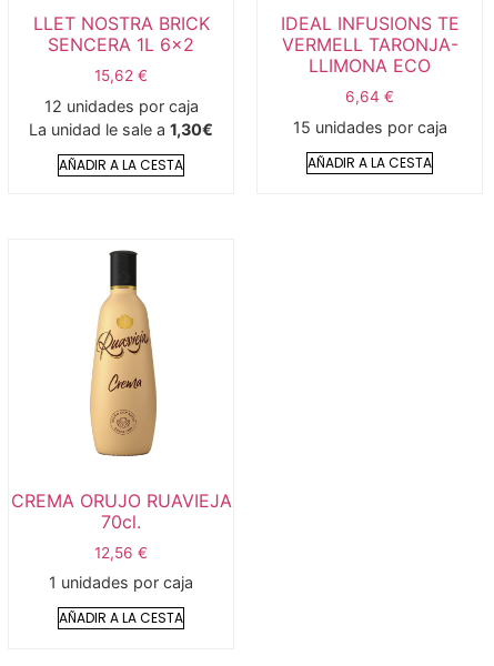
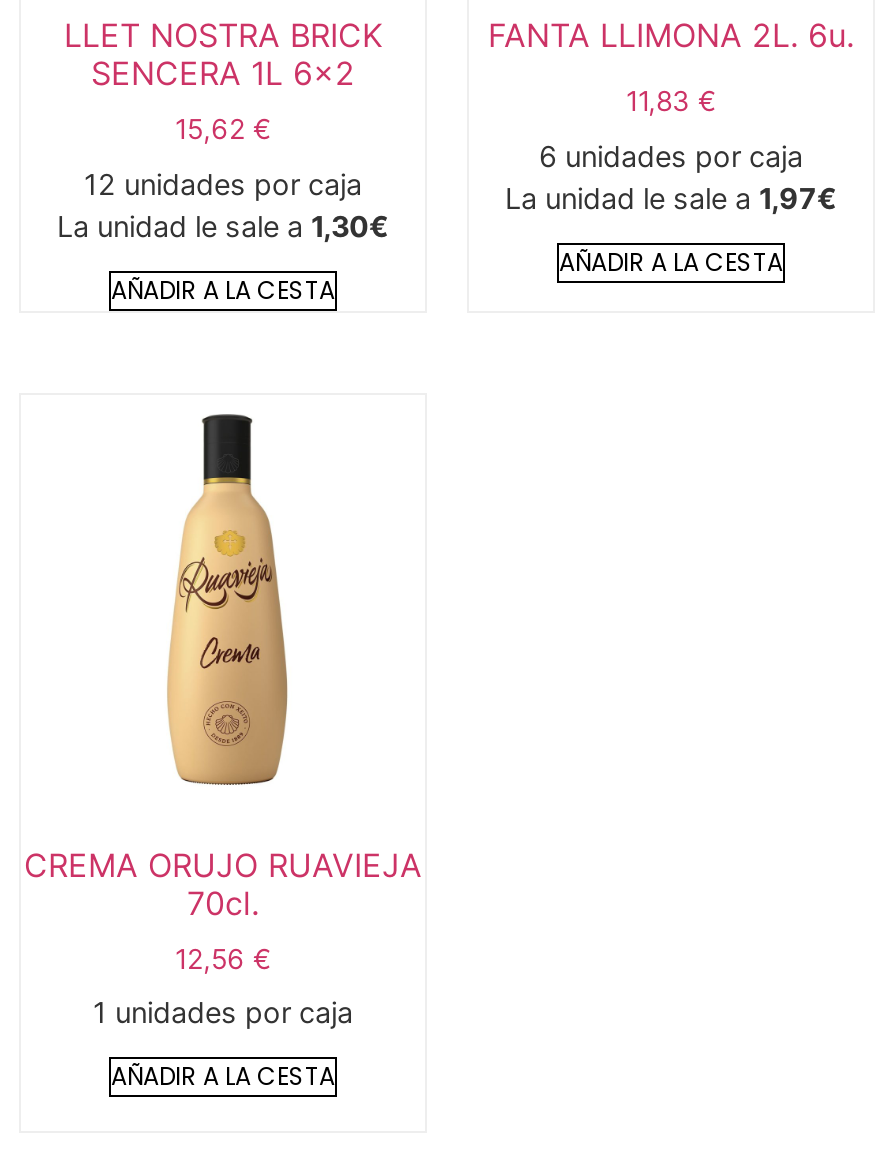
[280,12,459,76] IDEAL INFUSIONS TE | VERMELL TARONJA- | LLIMONA ECO -> [488,14,854,54] FANTA LLIMONA 2L. 6u.
[345,87,394,105] 6,64 € -> [626,84,716,116] 11,83 €
[293,117,447,136] 15 unidades por caja -> [505,138,837,214] 6 unidades por caja | La unidad le sale a 1,97€

